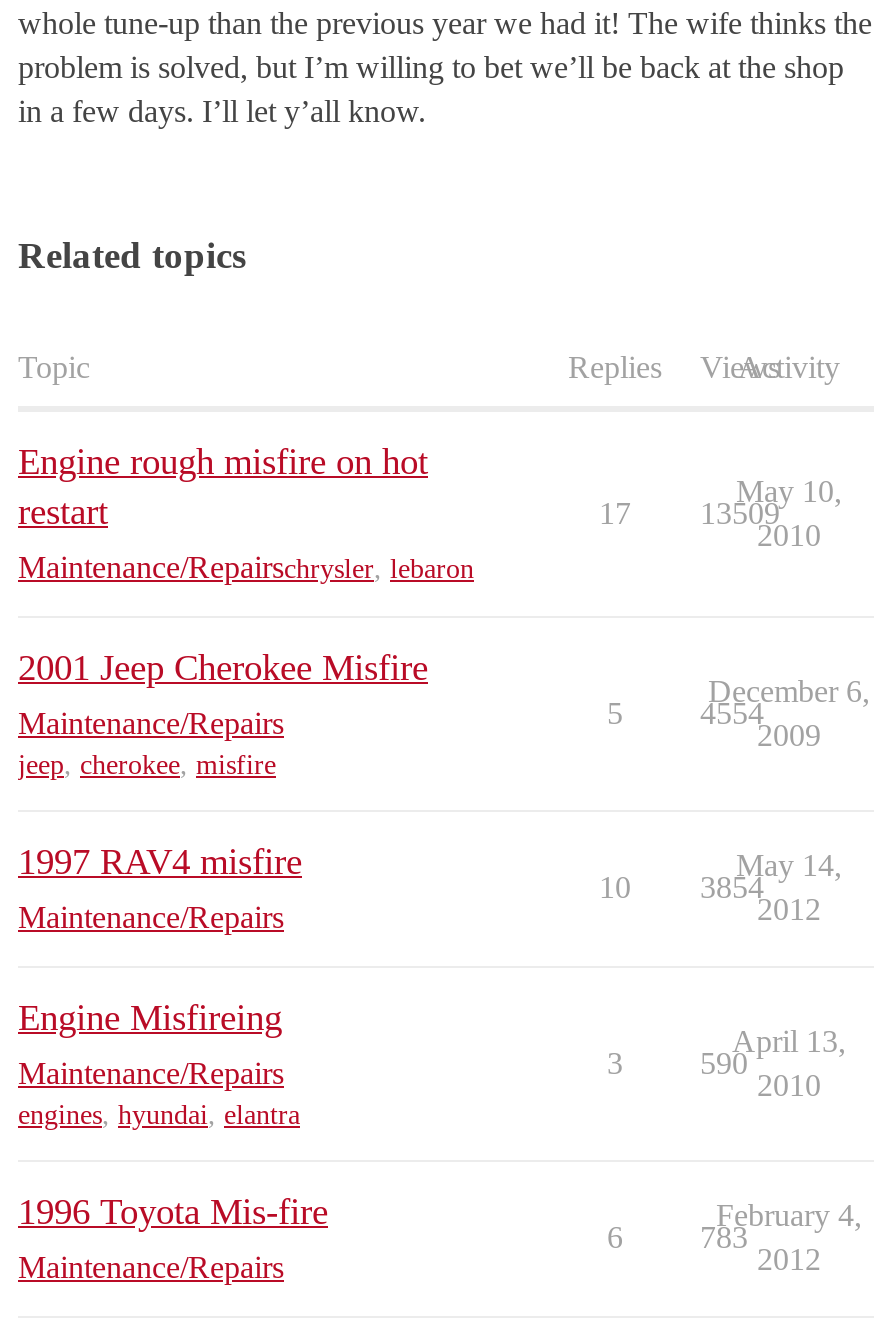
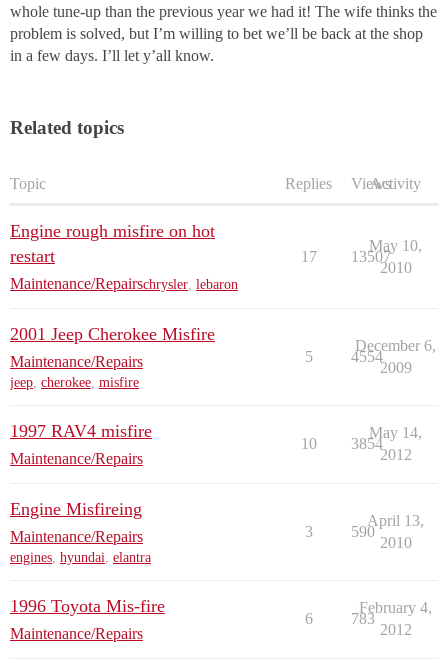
[700,496,780,530] 13509 -> [351,248,391,265] 13507

